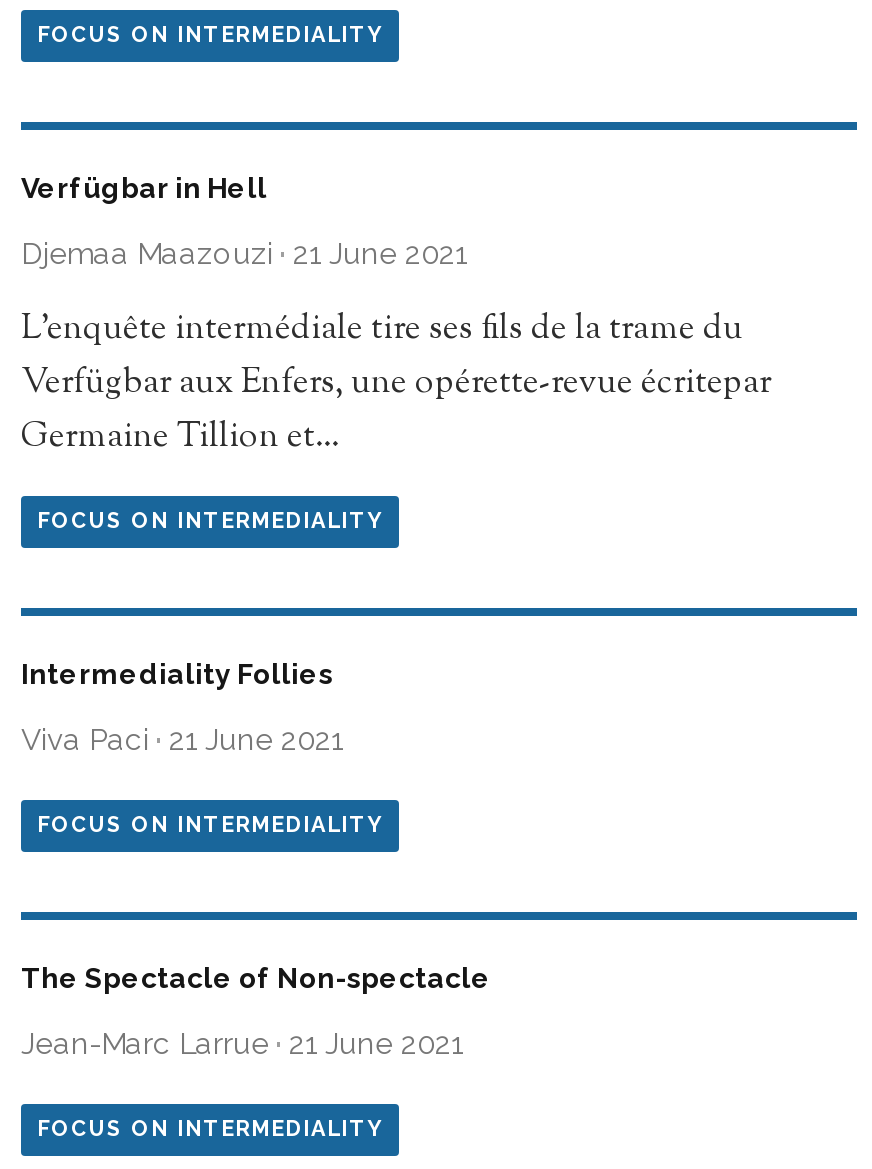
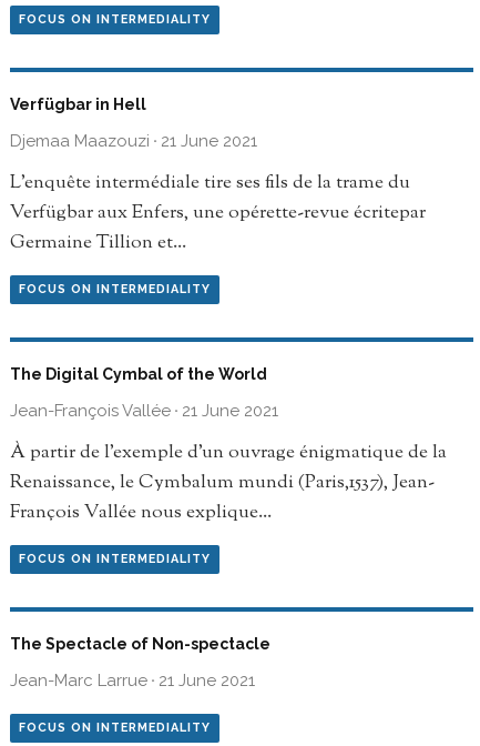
[21,658,343,758] Intermediality Follies | Viva Paci · 21 June 2021 -> [10,365,447,526] The Digital Cymbal of the World | Jean-François Vallée · 21 June 2021 | À partir de l’exemple d’un ouvrage énigmatique de la | Renaissance, le Cymbalum mundi (Paris,1537), Jean- | François Vallée nous explique...

